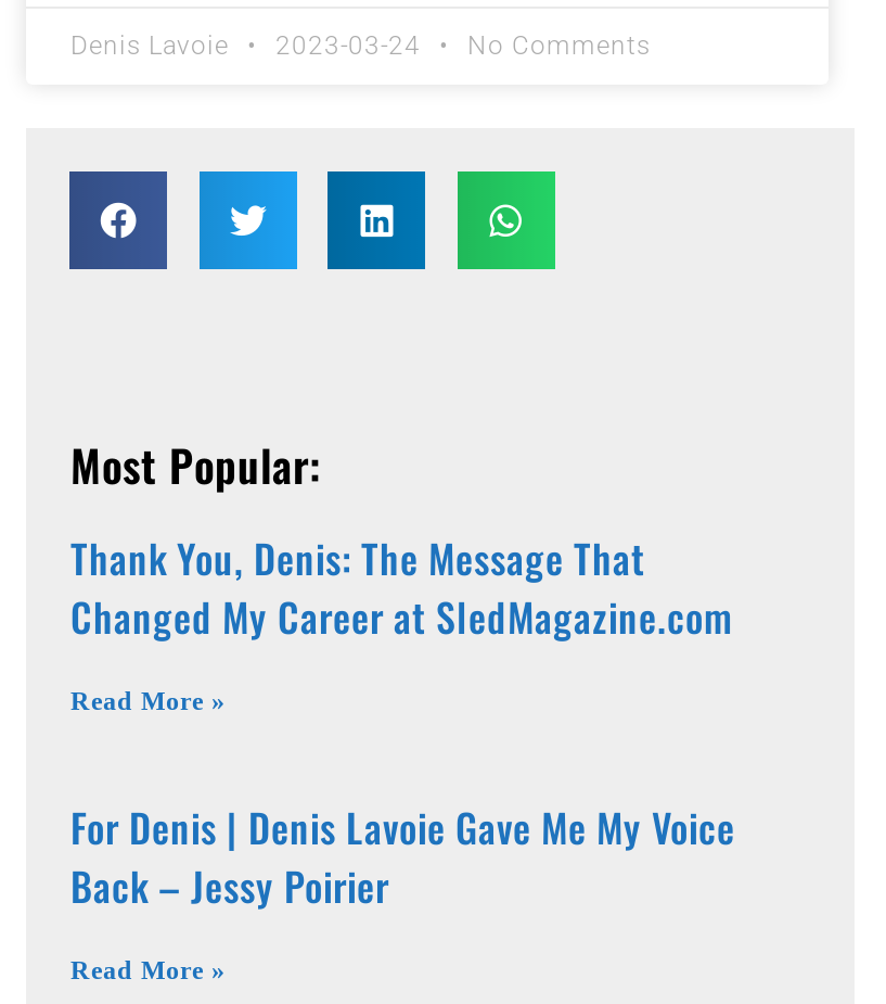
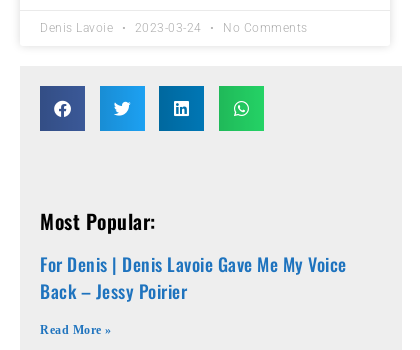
[70,529,733,715] Thank You, Denis: The Message That | Changed My Career at SledMagazine.com | Read More » -> none

